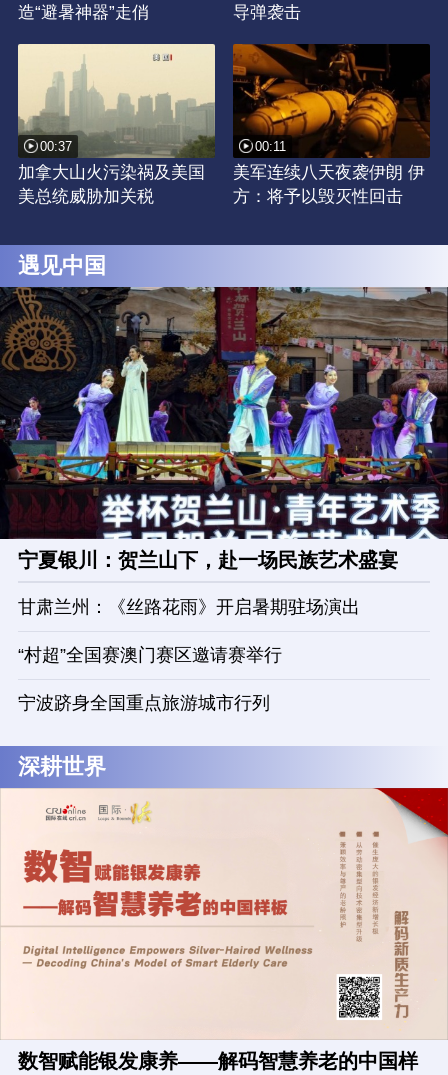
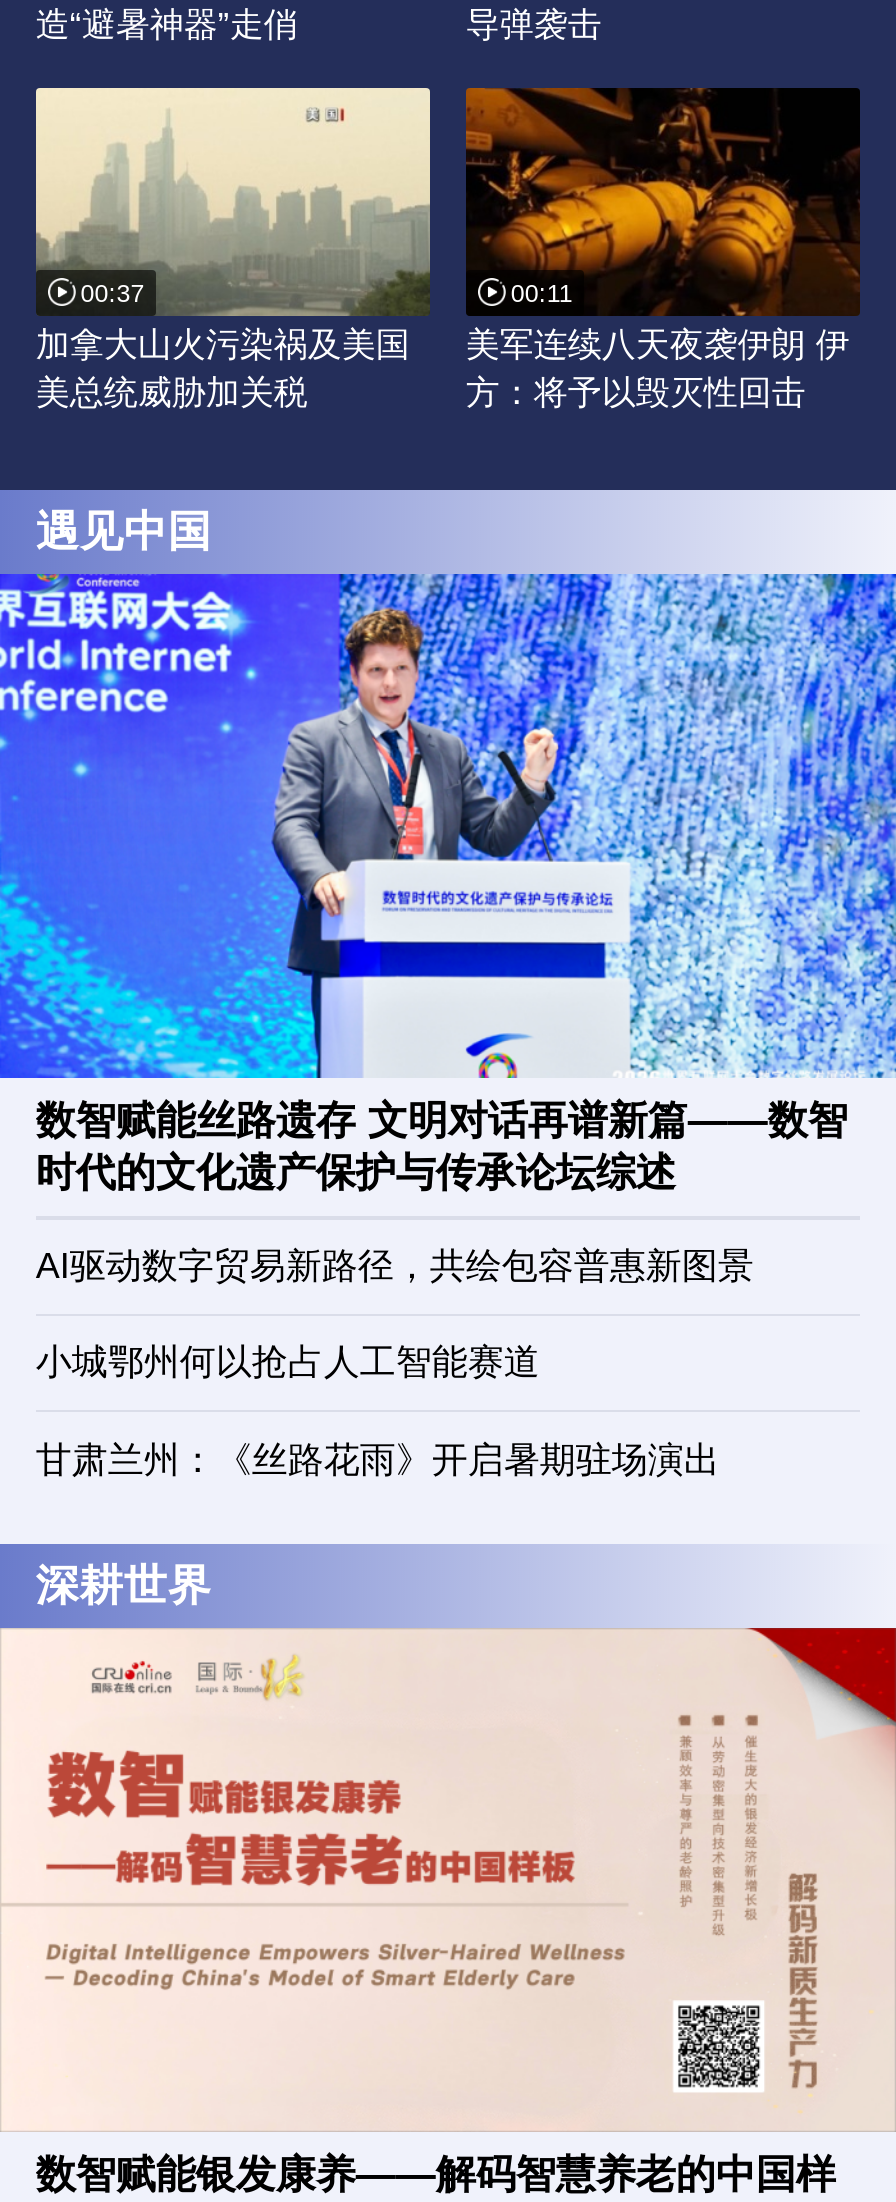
[3,286,445,571] [image] | 宁夏银川：贺兰山下，赴一场民族艺术盛宴 -> [6,572,890,1382] [image] | 数智赋能丝路遗存 文明对话再谱新篇——数智 | 时代的文化遗产保护与传承论坛综述 | AI驱动数字贸易新路径，共绘包容普惠新图景 | 小城鄂州何以抢占人工智能赛道
moved [18,597,360,617] -> [36,1439,720,1479]: 甘肃兰州：《丝路花雨》开启暑期驻场演出
[18,645,282,713] “村超”全国赛澳门赛区邀请赛举行 | 宁波跻身全国重点旅游城市行列 -> none

